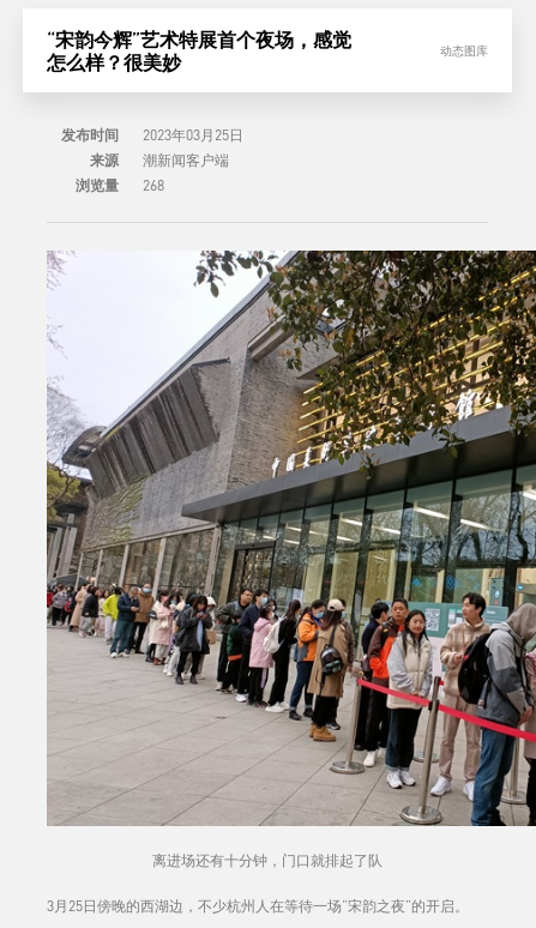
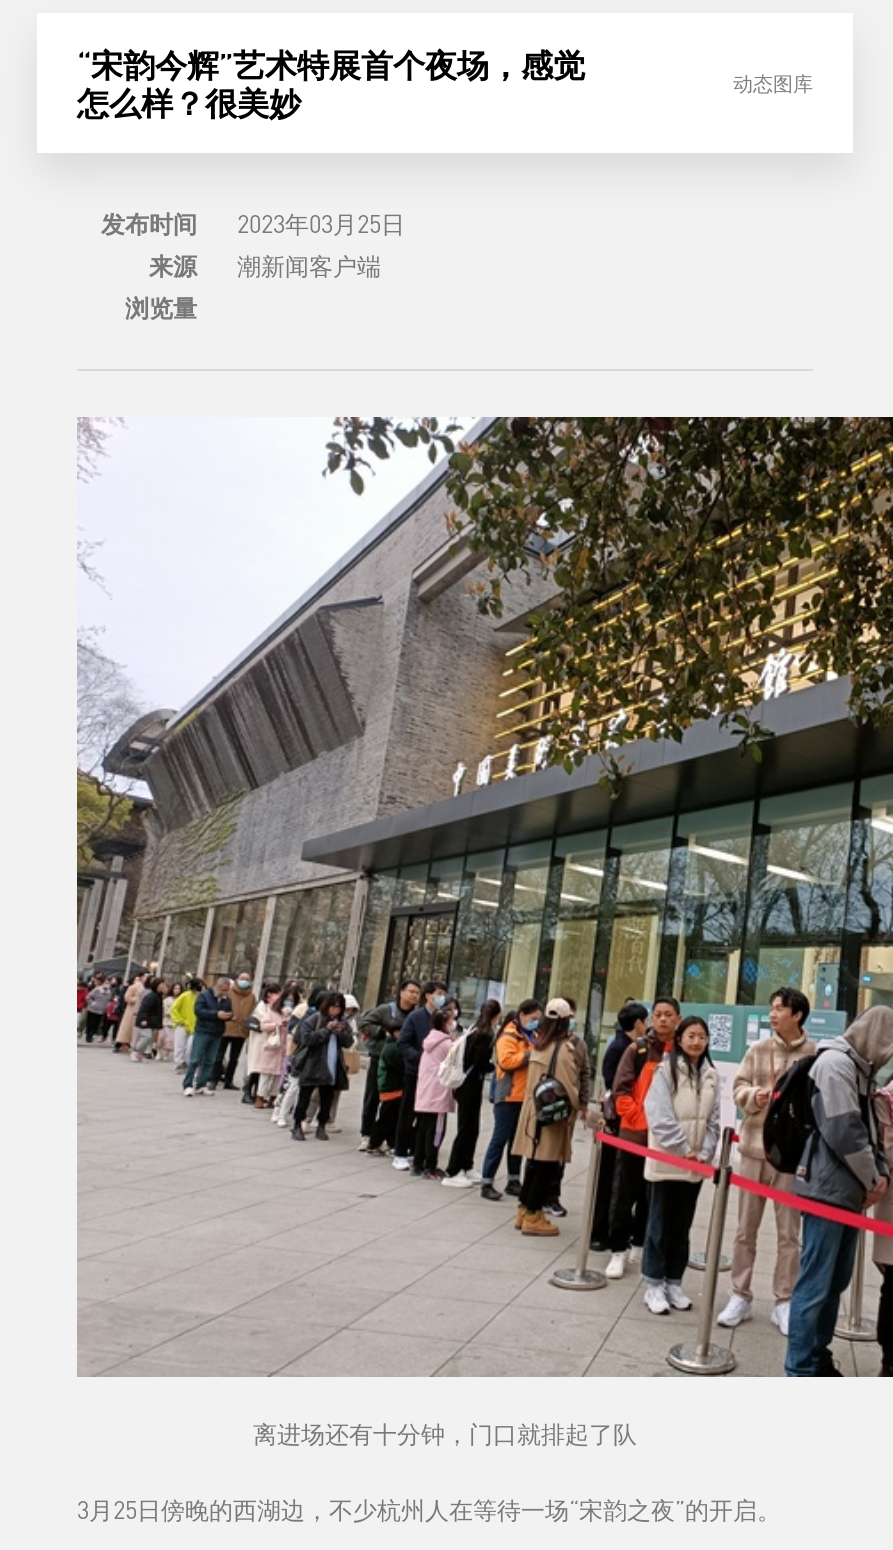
[143,176,164,194] 268 -> none

